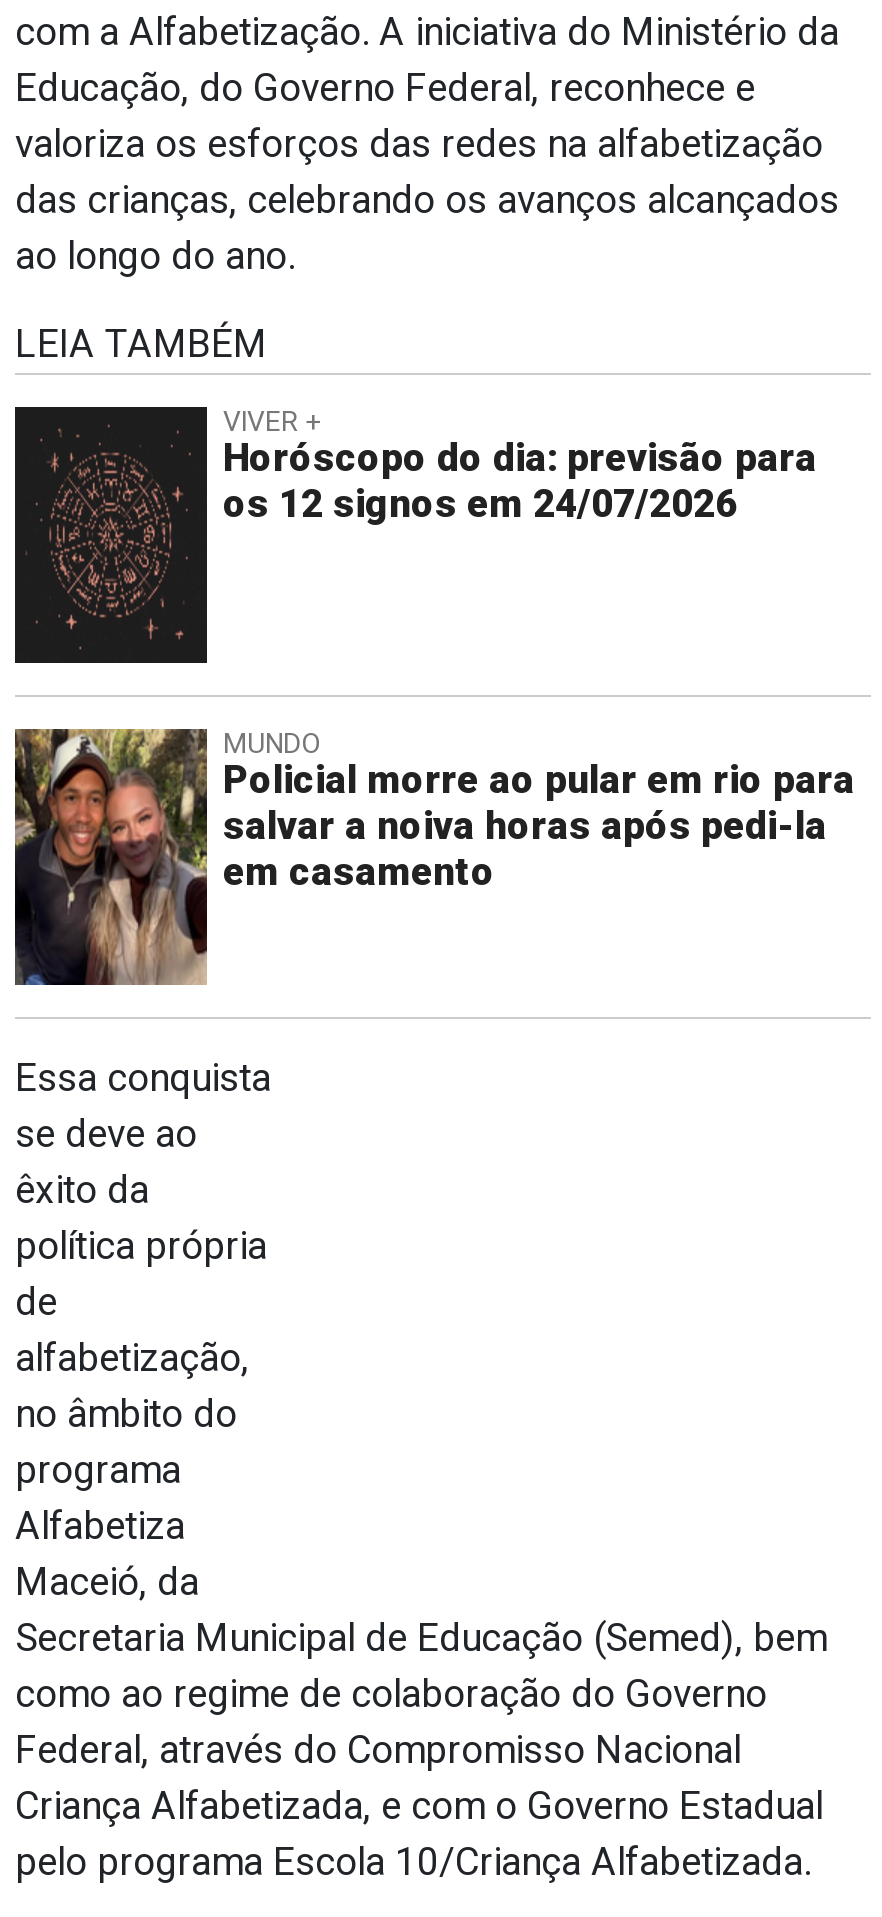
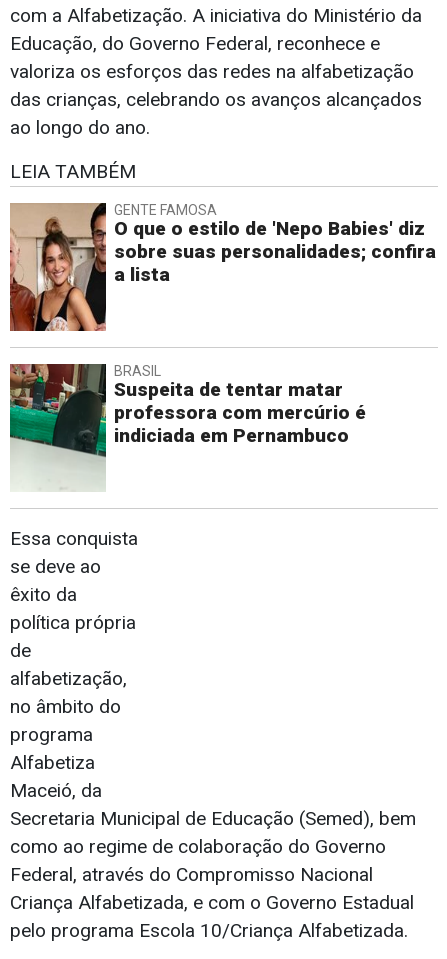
[13,404,817,666] [image] | VIVER + | Horóscopo do dia: previsão para | os 12 signos em 24/07/2026 -> [9,202,436,332] [image] | GENTE FAMOSA | O que o estilo de 'Nepo Babies' diz | sobre suas personalidades; confira | a lista
[13,726,855,988] [image] | MUNDO | Policial morre ao pular em rio para | salvar a noiva horas após pedi-la | em casamento -> [9,363,366,493] [image] | BRASIL | Suspeita de tentar matar | professora com mercúrio é | indiciada em Pernambuco

